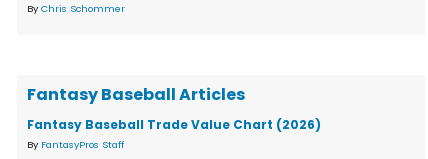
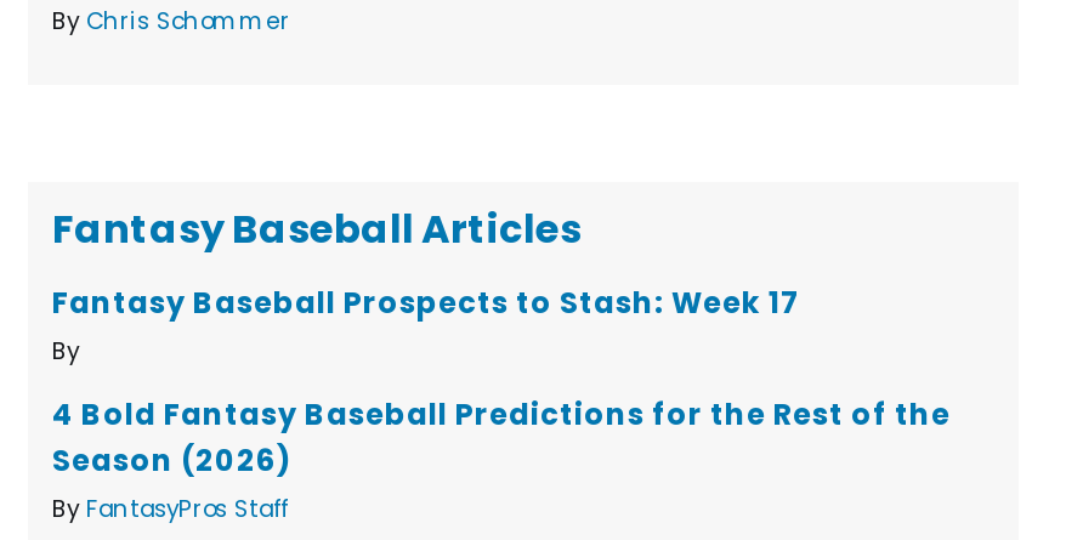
[27,116,321,133] Fantasy Baseball Trade Value Chart (2026) -> [52,282,951,482] Fantasy Baseball Prospects to Stash: Week 17 | By | 4 Bold Fantasy Baseball Predictions for the Rest of the | Season (2026)

